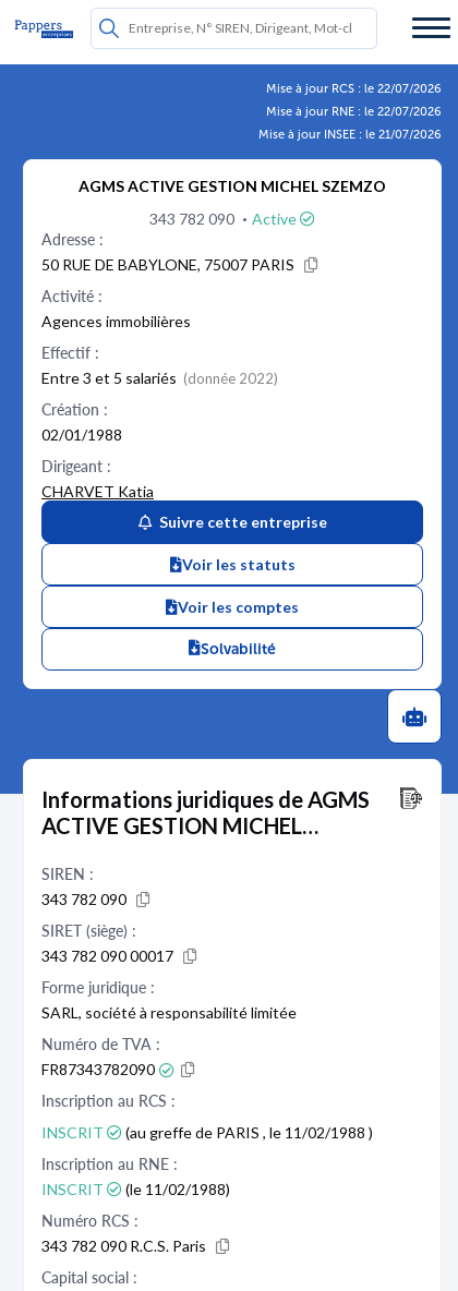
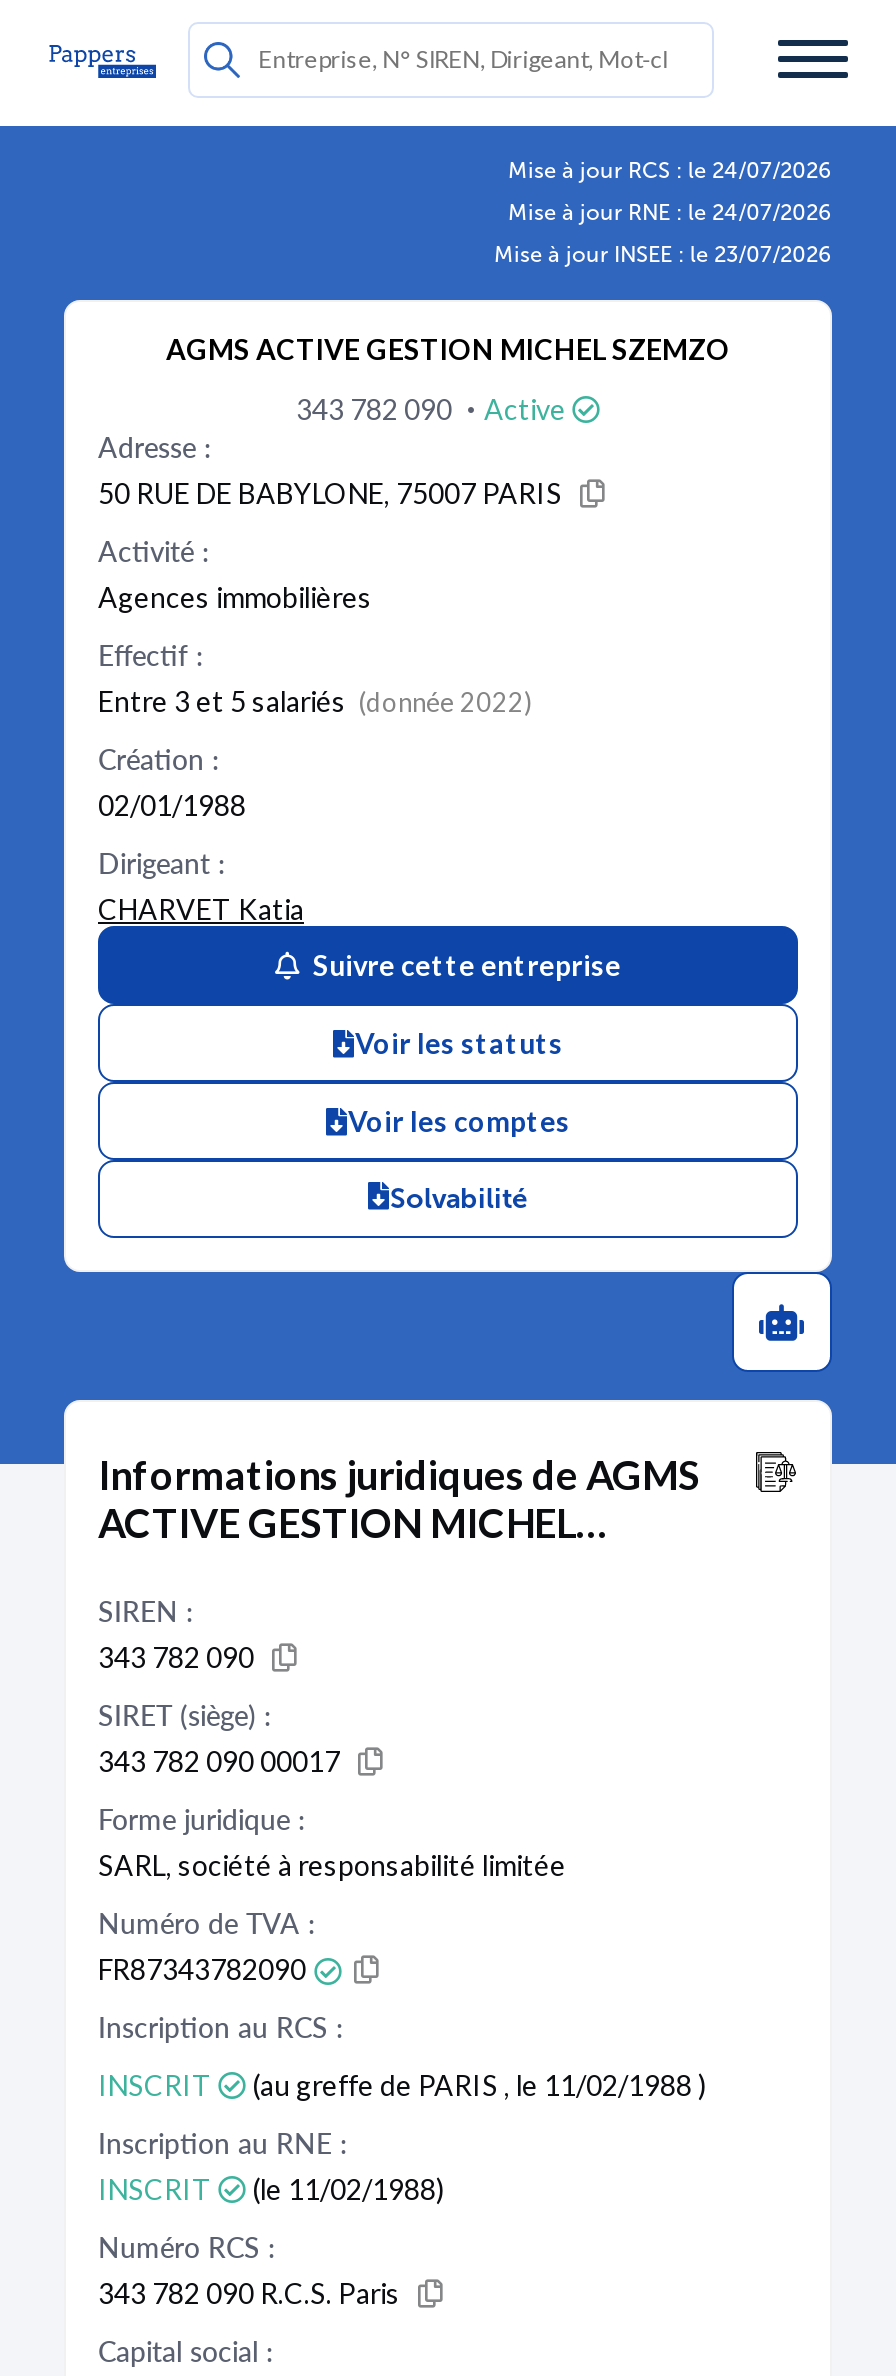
[266,82,442,96] Mise à jour RCS : le 22/07/2026 -> [508,158,832,184] Mise à jour RCS : le 24/07/2026
[266,105,442,119] Mise à jour RNE : le 22/07/2026 -> [508,200,832,226] Mise à jour RNE : le 24/07/2026
[258,128,442,142] Mise à jour INSEE : le 21/07/2026 -> [494,242,832,268] Mise à jour INSEE : le 23/07/2026

